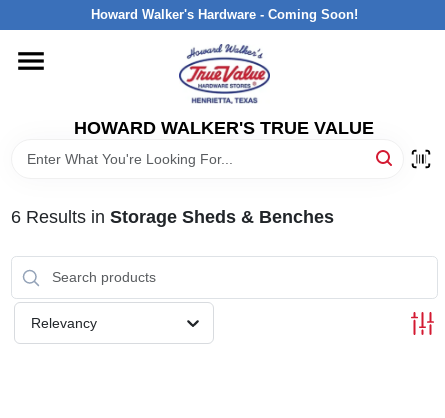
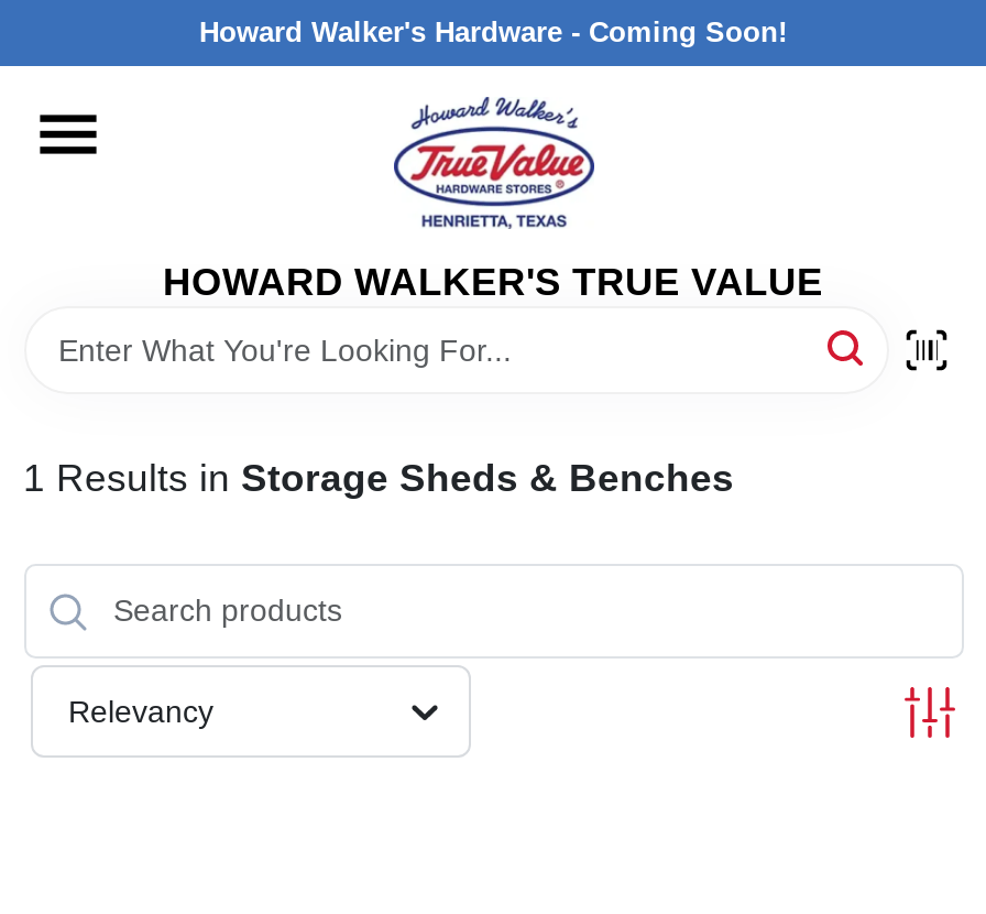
[10,206,333,226] 6 Results in Storage Sheds & Benches -> [23,455,734,499] 1 Results in Storage Sheds & Benches

